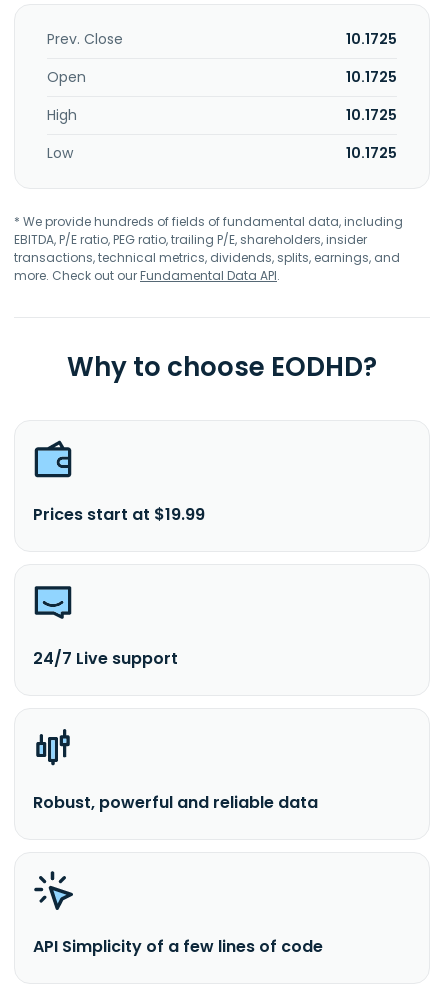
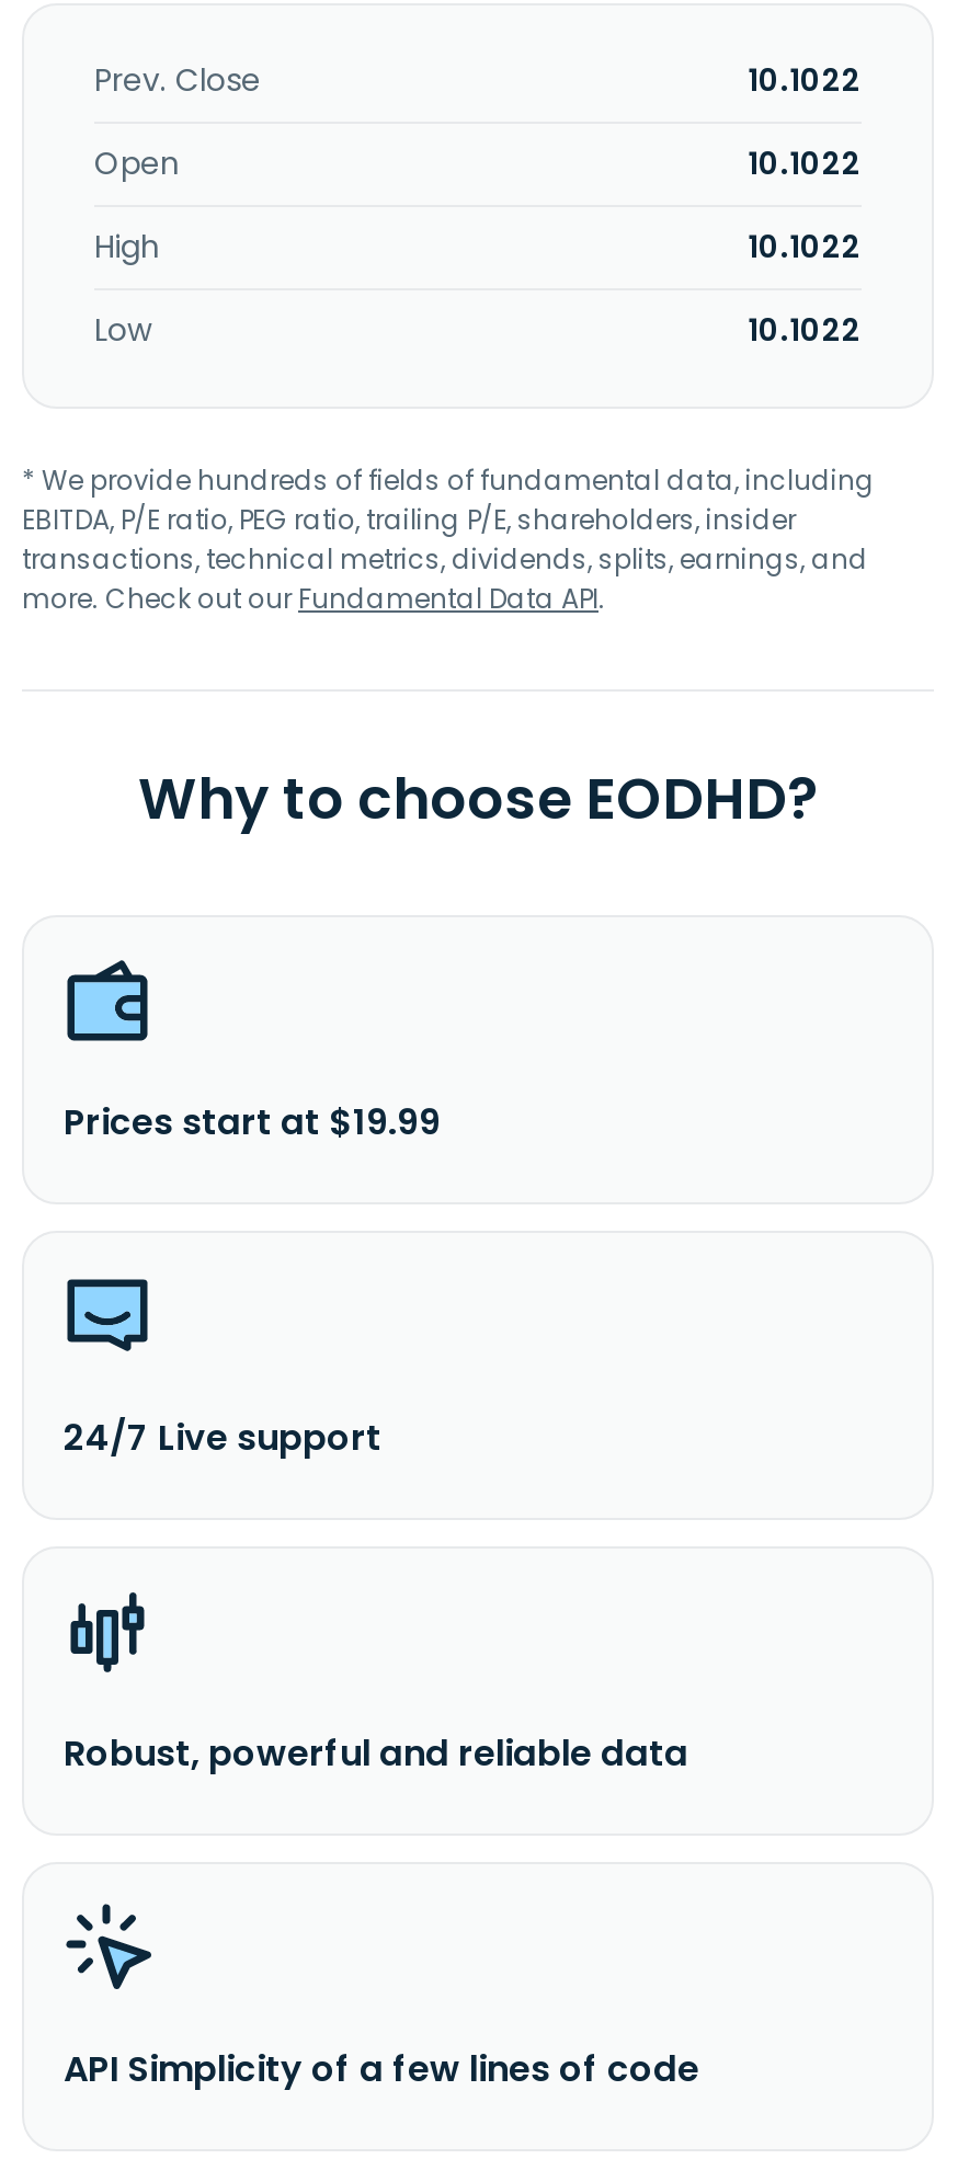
[346,29,397,49] 10.1725 -> [748,58,862,102] 10.1022
[346,67,397,87] 10.1725 -> [748,141,862,185] 10.1022
[346,105,397,125] 10.1725 -> [748,225,862,269] 10.1022
[346,143,397,163] 10.1725 -> [748,308,862,352] 10.1022

